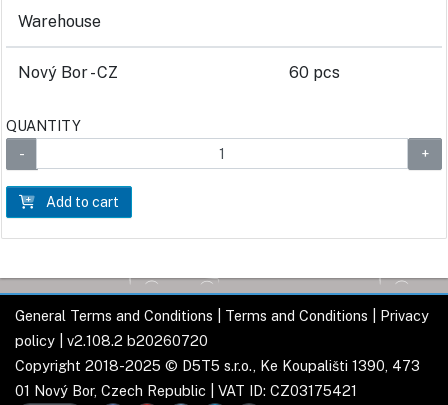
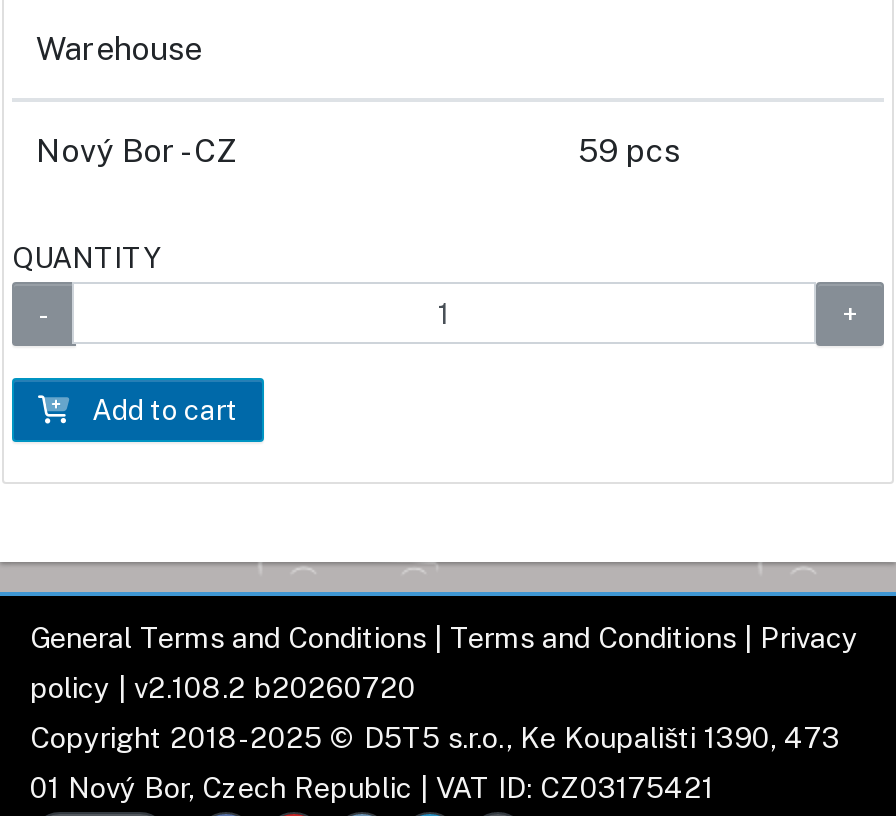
[289,63,340,82] 60 pcs -> [578,132,680,170] 59 pcs

